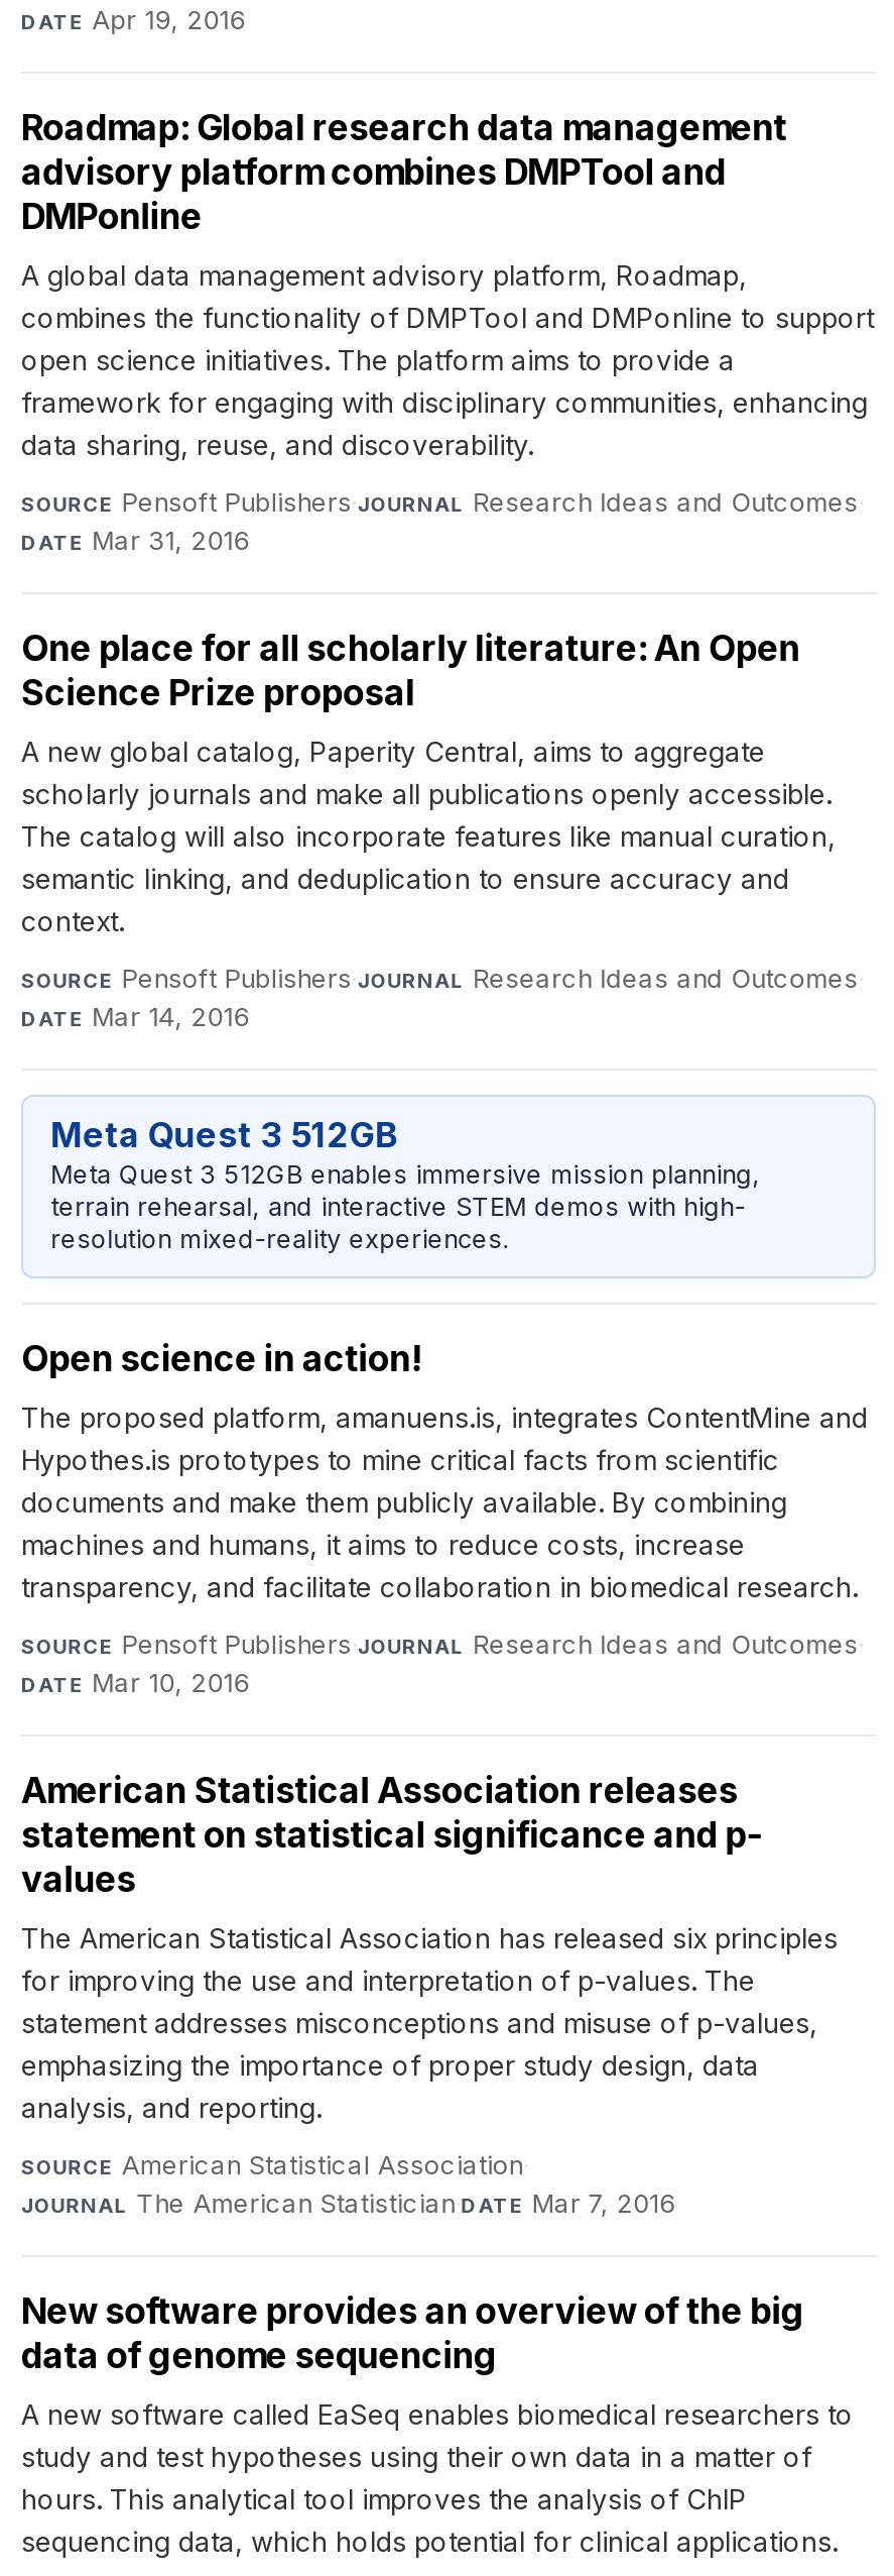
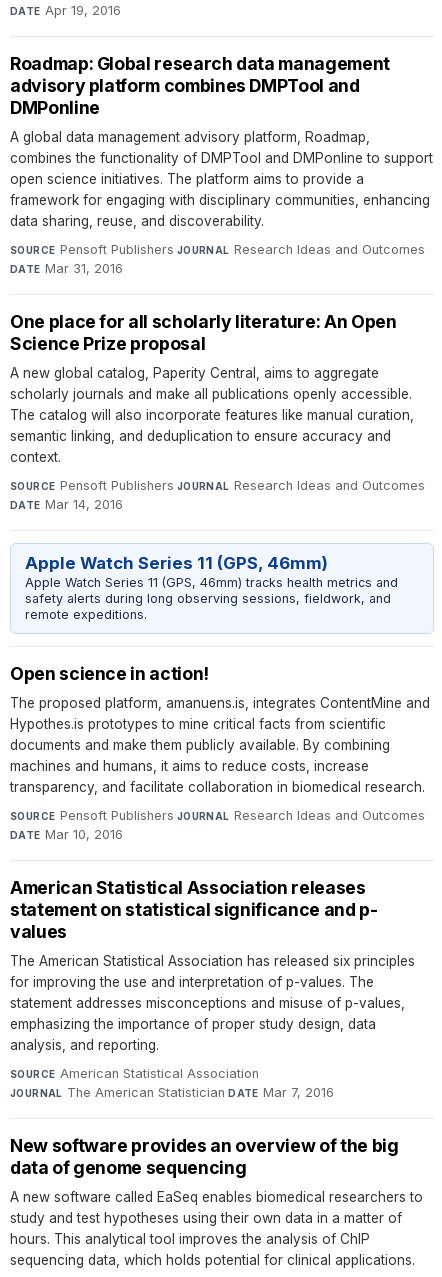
[51,1115,760,1255] Meta Quest 3 512GB | Meta Quest 3 512GB enables immersive mission planning, | terrain rehearsal, and interactive STEM demos with high- | resolution mixed-reality experiences. -> [25,553,398,622] Apple Watch Series 11 (GPS, 46mm) | Apple Watch Series 11 (GPS, 46mm) tracks health metrics and | safety alerts during long observing sessions, fieldwork, and | remote expeditions.

